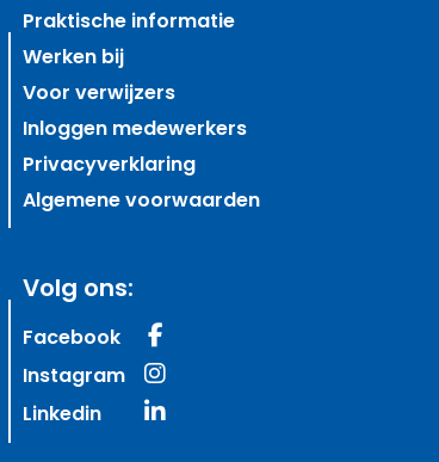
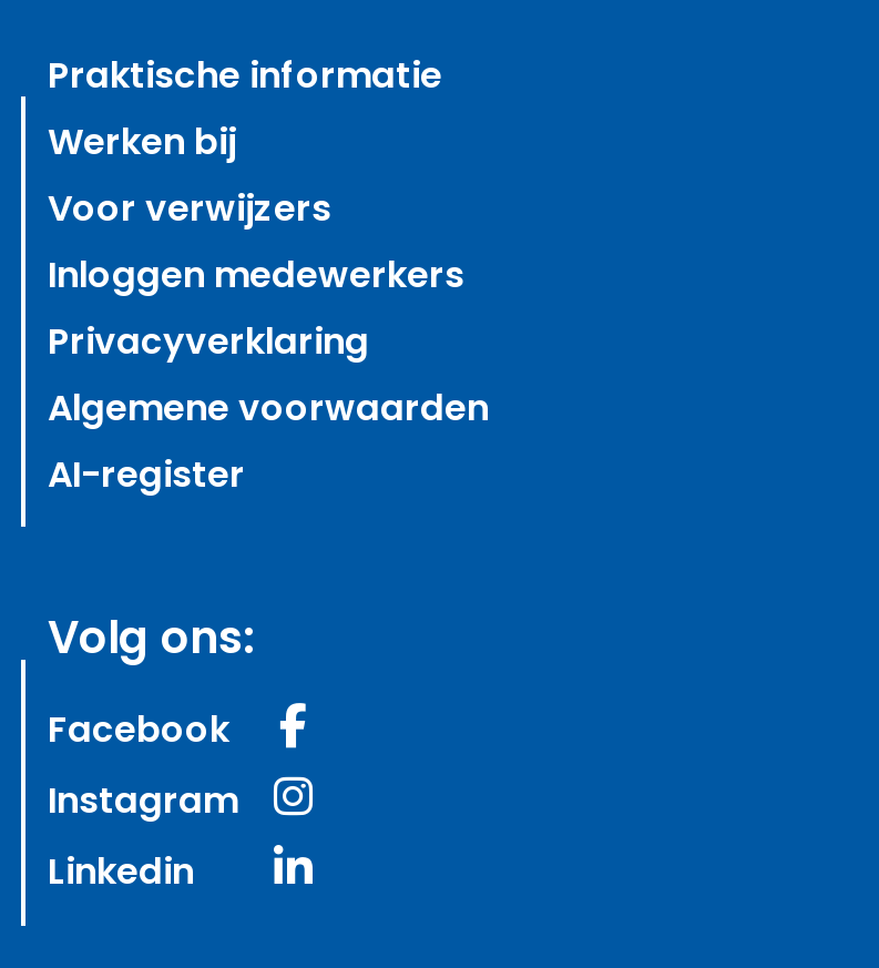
none -> [48,460,245,496] AI-register

